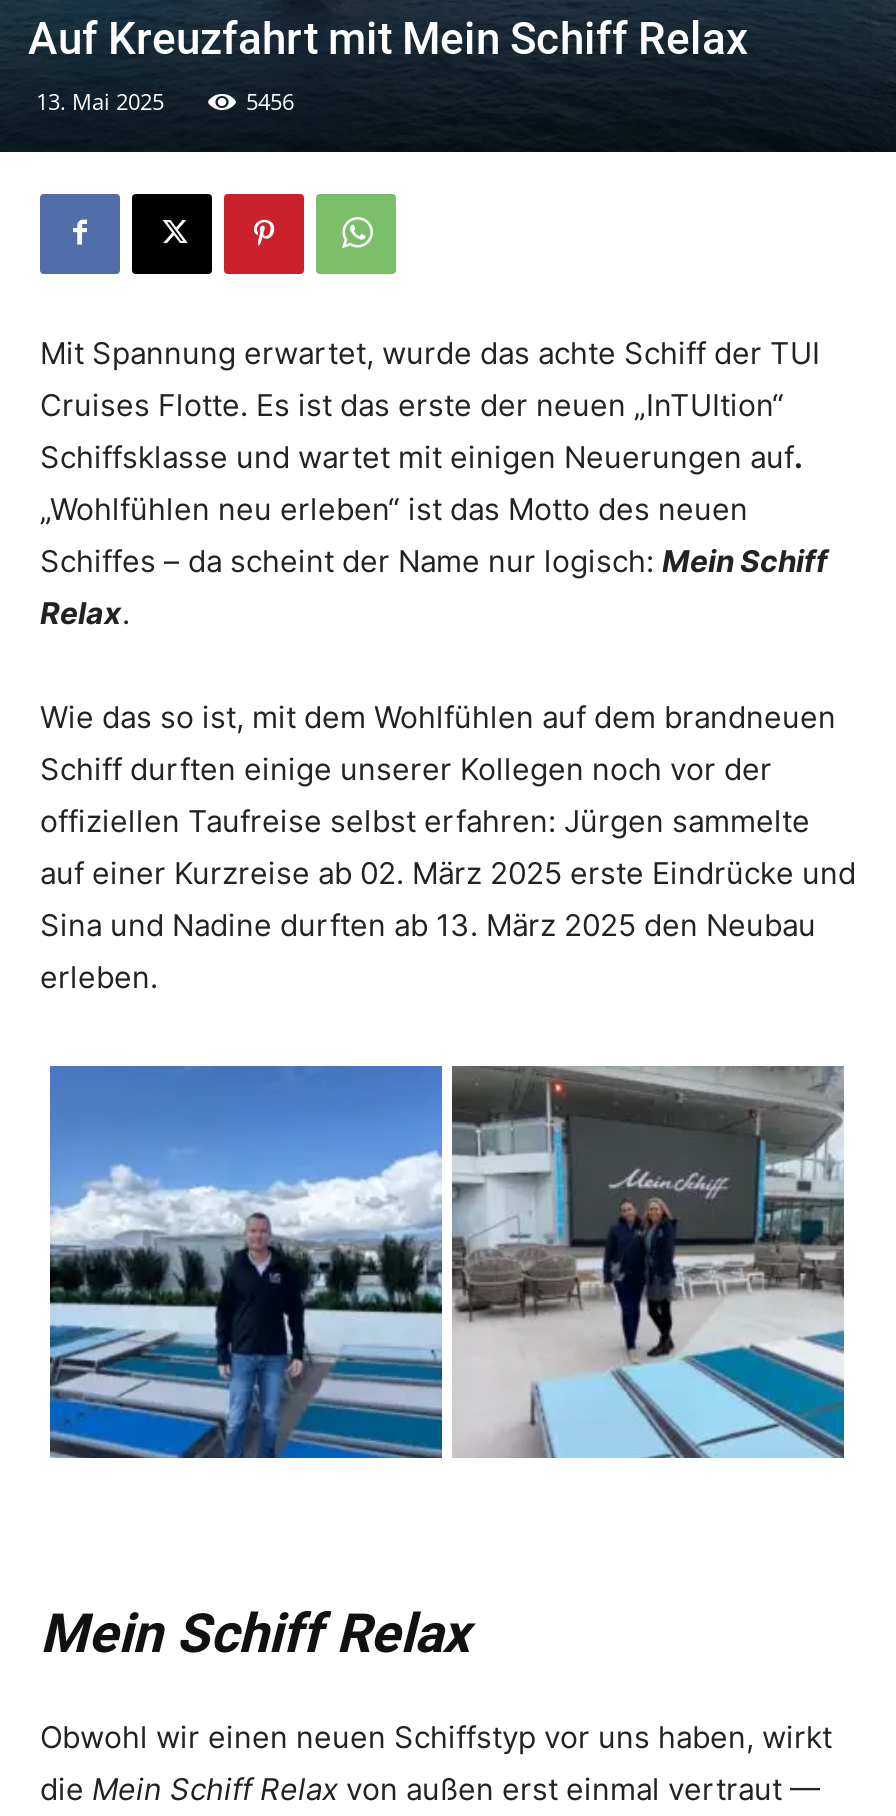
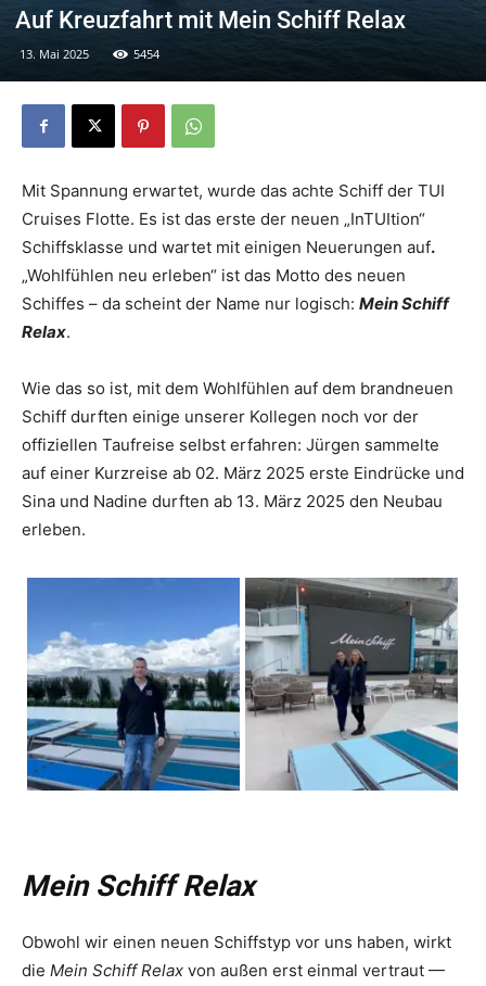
[246,85,294,115] 5456 -> [133,46,159,62] 5454

